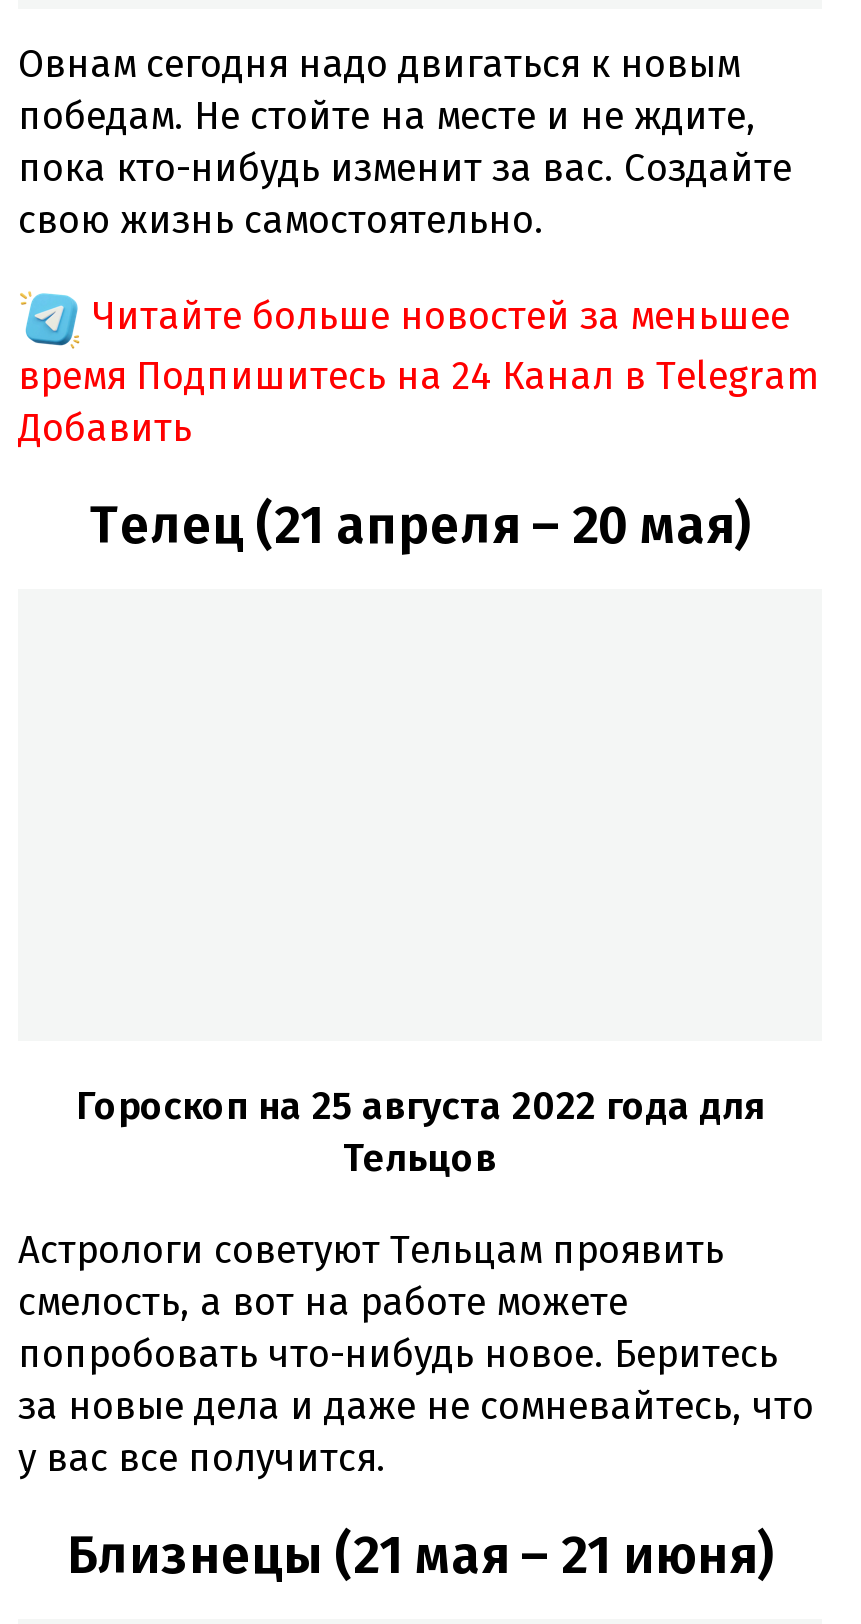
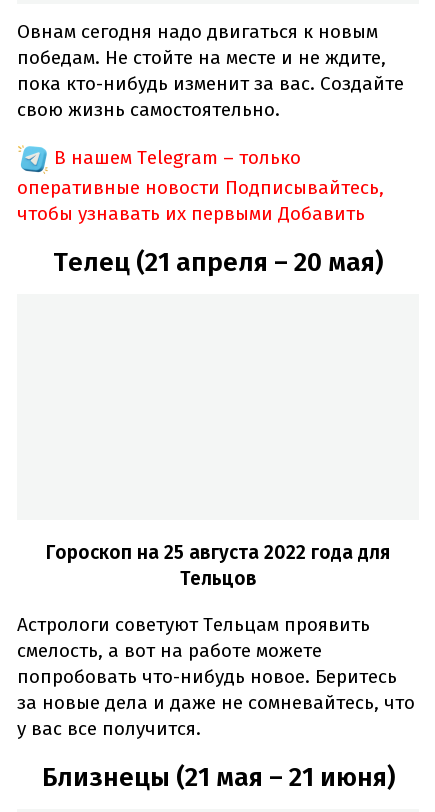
[18,292,818,450] Читайте больше новостей за меньшее | время Подпишитесь на 24 Канал в Telegram | Добавить -> [17,146,384,225] В нашем Telegram – только | оперативные новости Подписывайтесь, | чтобы узнавать их первыми Добавить

